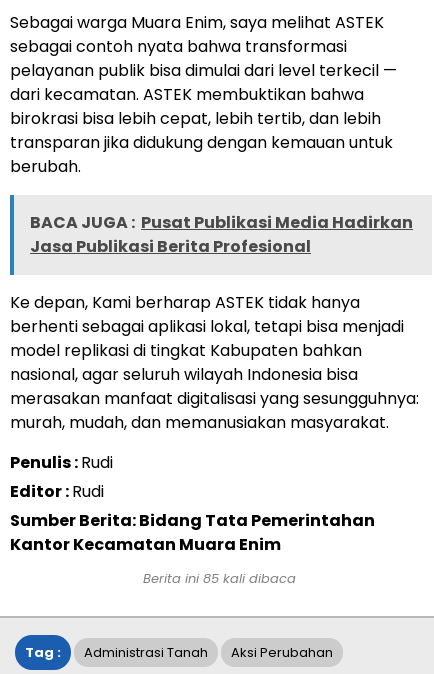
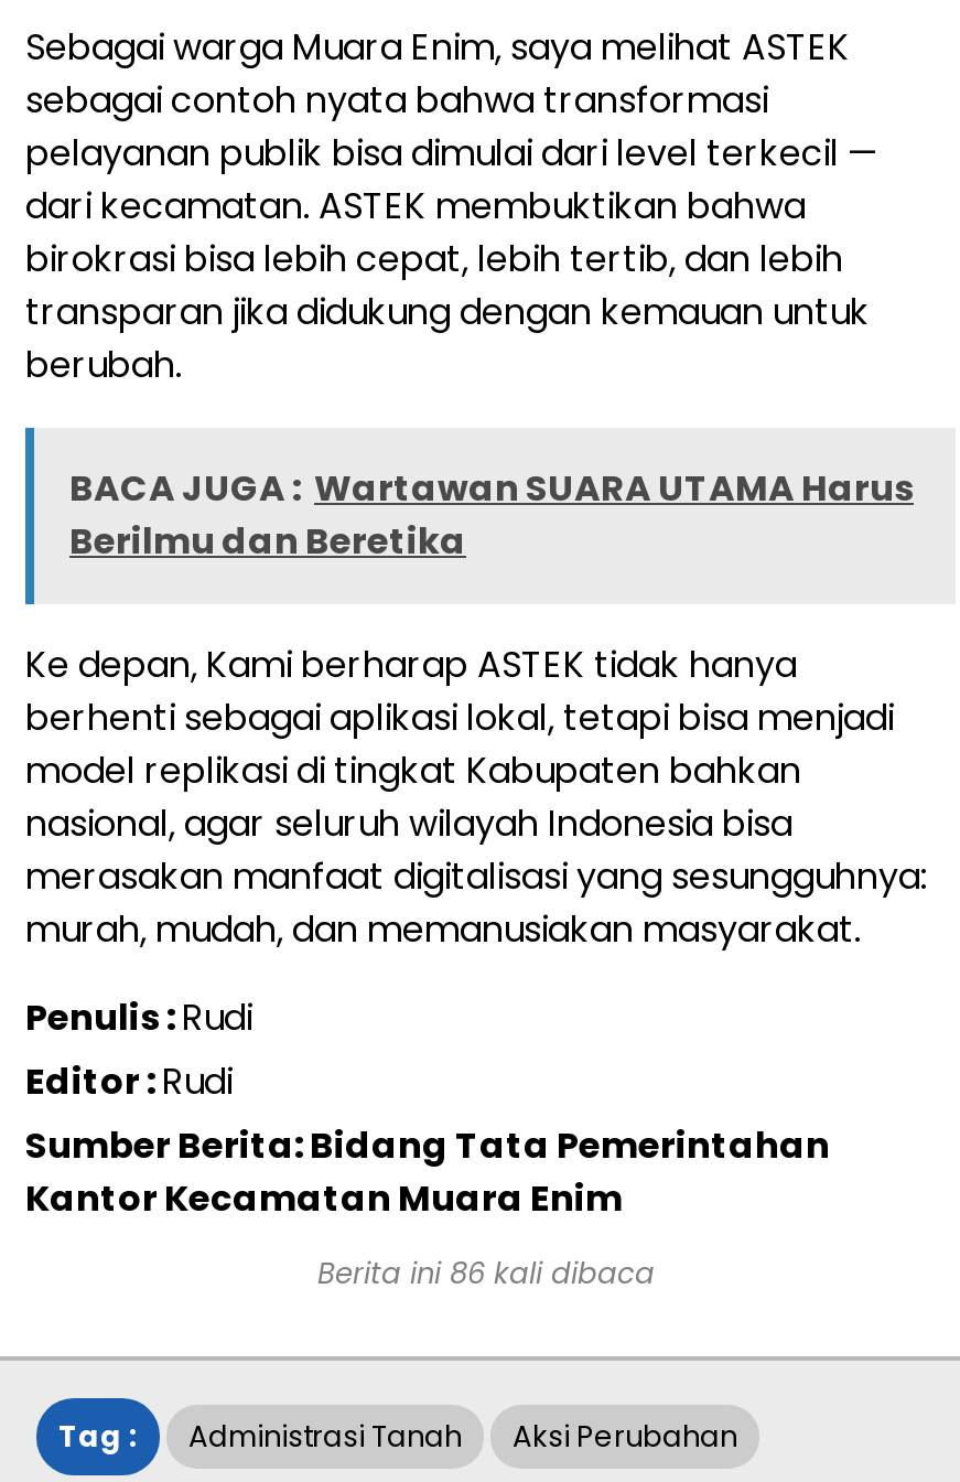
[30,211,413,258] BACA JUGA : Pusat Publikasi Media Hadirkan | Jasa Publikasi Berita Profesional -> [69,464,914,567] BACA JUGA : Wartawan SUARA UTAMA Harus | Berilmu dan Beretika
[142,569,295,588] Berita ini 85 kali dibaca -> [317,1253,655,1295] Berita ini 86 kali dibaca

